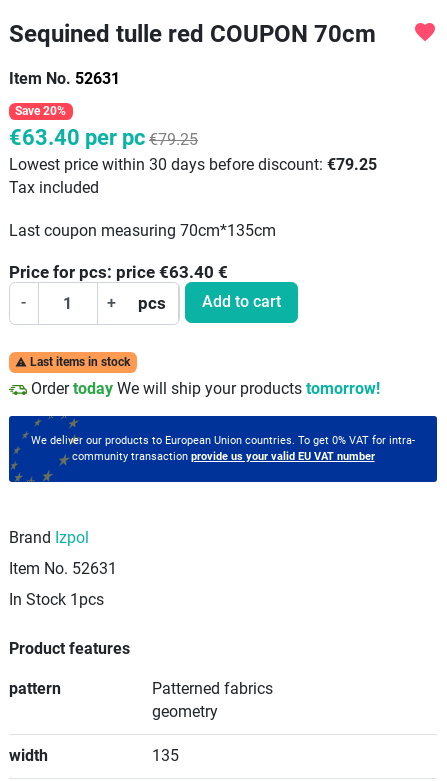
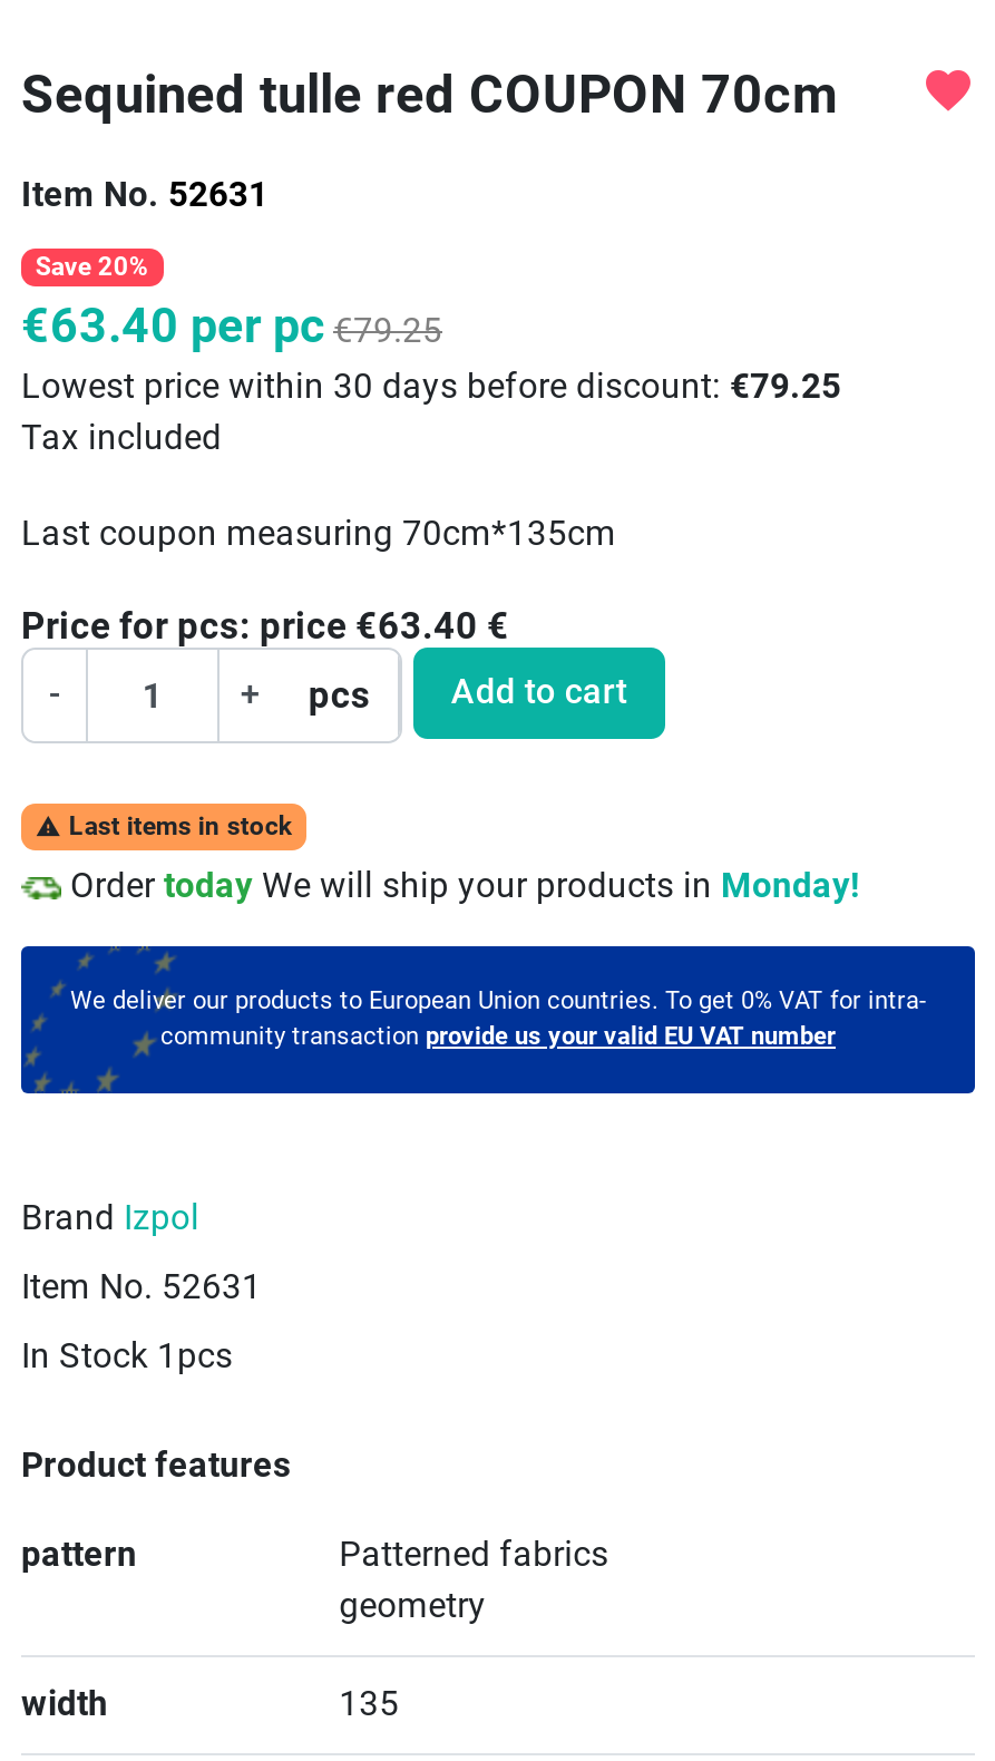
[27,380,380,398] Order today We will ship your products tomorrow! -> [61,866,859,907] Order today We will ship your products in Monday!

